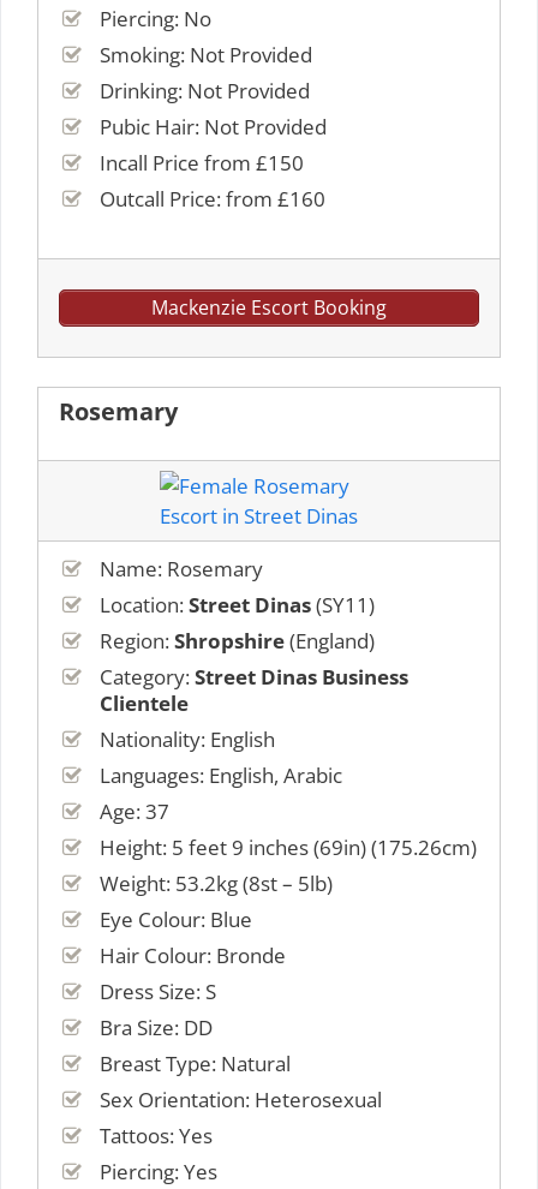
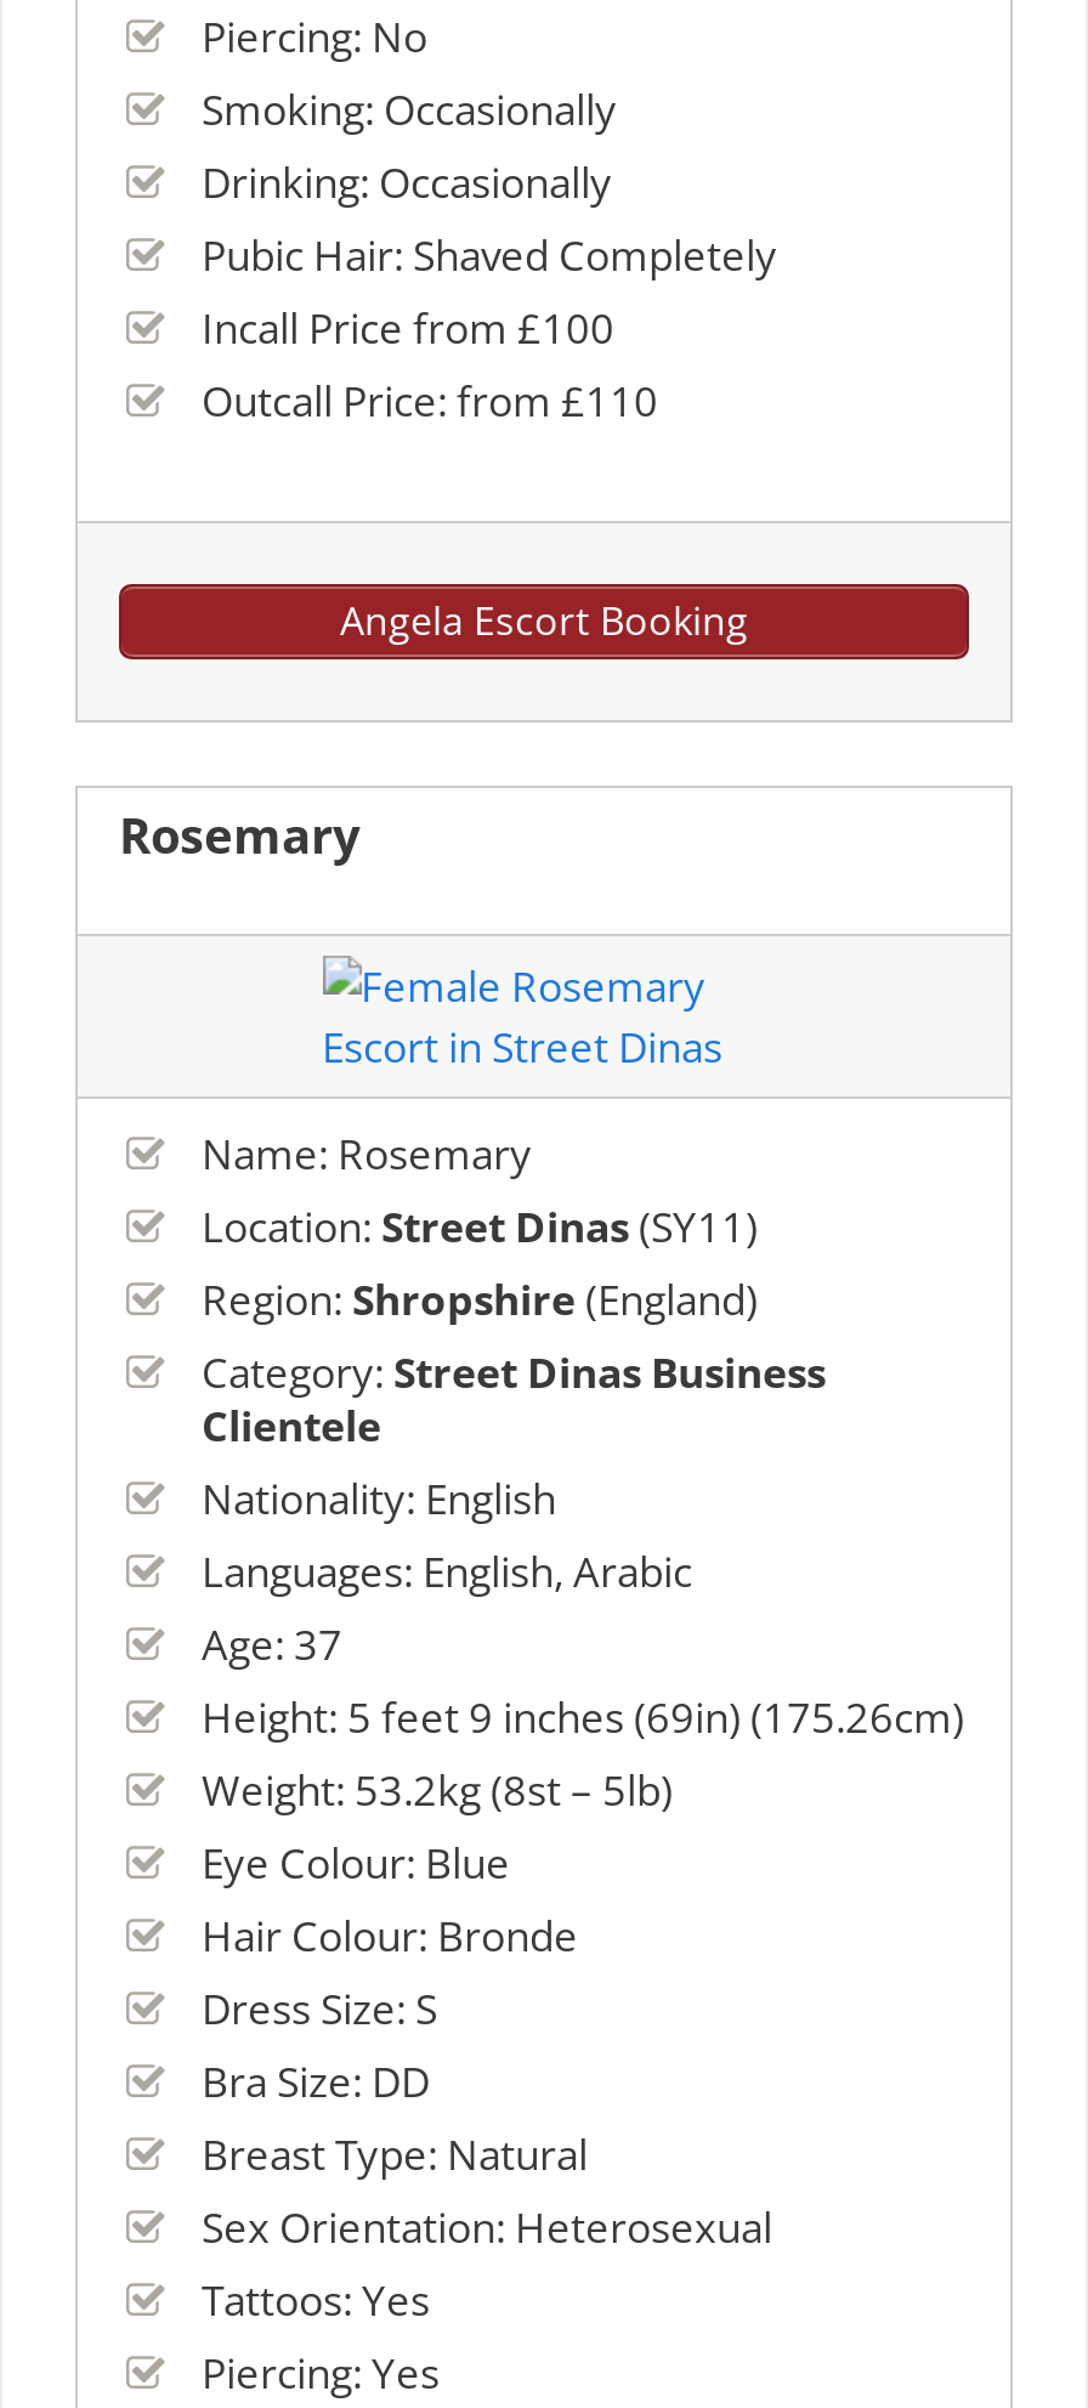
[100,40,327,212] Smoking: Not Provided | Drinking: Not Provided | Pubic Hair: Not Provided | Incall Price from £150 | Outcall Price: from £160 -> [202,81,777,429] Smoking: Occasionally | Drinking: Occasionally | Pubic Hair: Shaved Completely | Incall Price from £100 | Outcall Price: from £110
[151,294,387,320] Mackenzie Escort Booking -> [340,594,748,647] Angela Escort Booking

